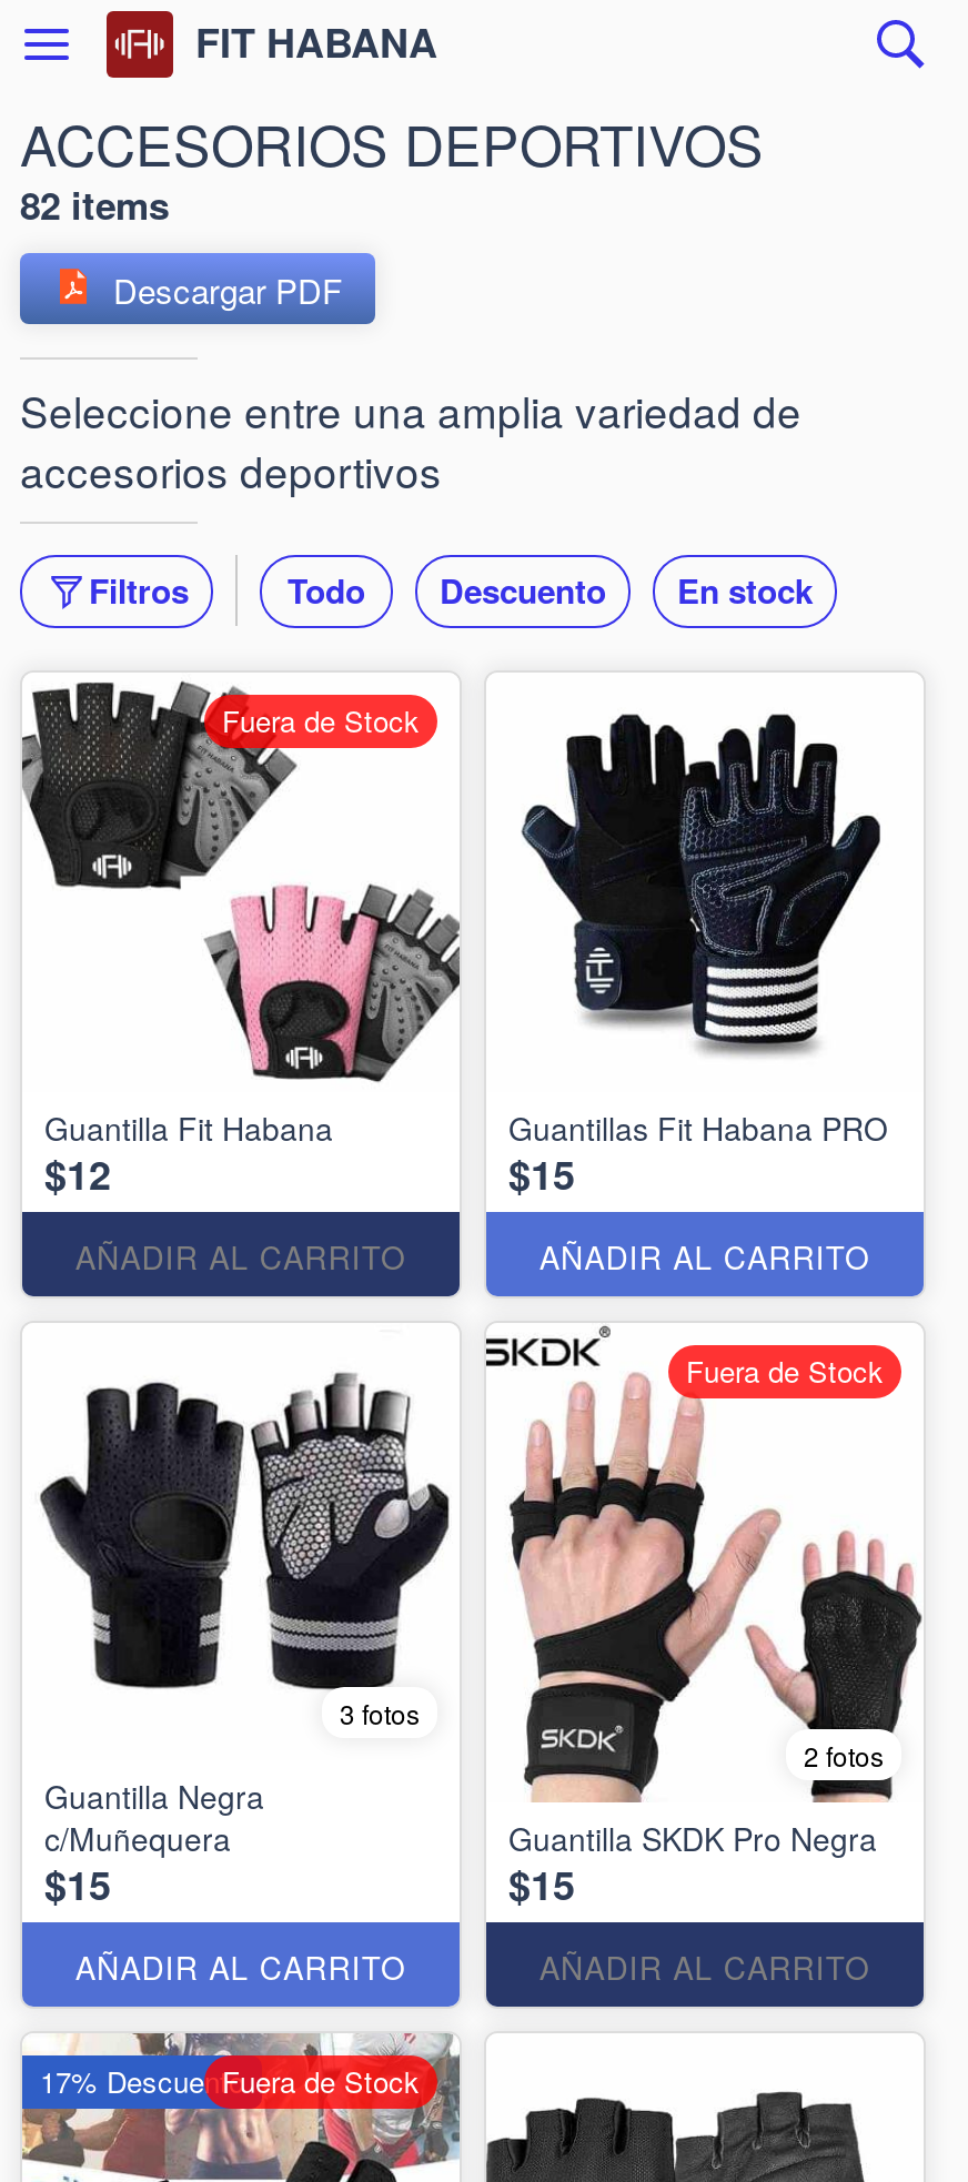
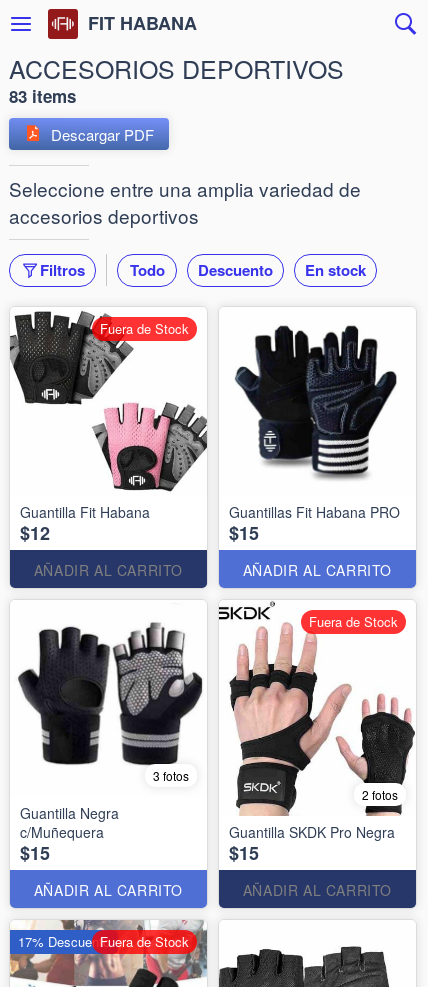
[20,178,169,231] 82 items -> [9,84,76,108] 83 items

